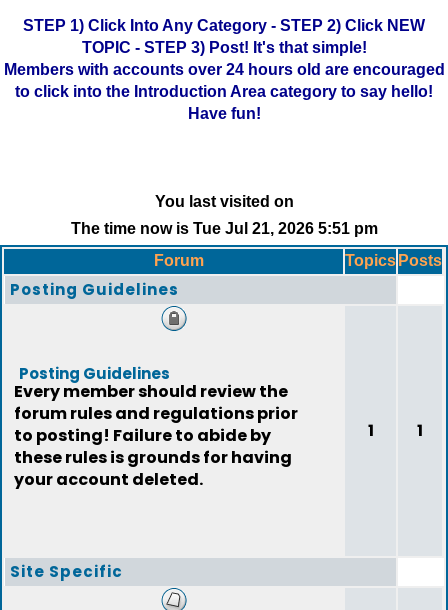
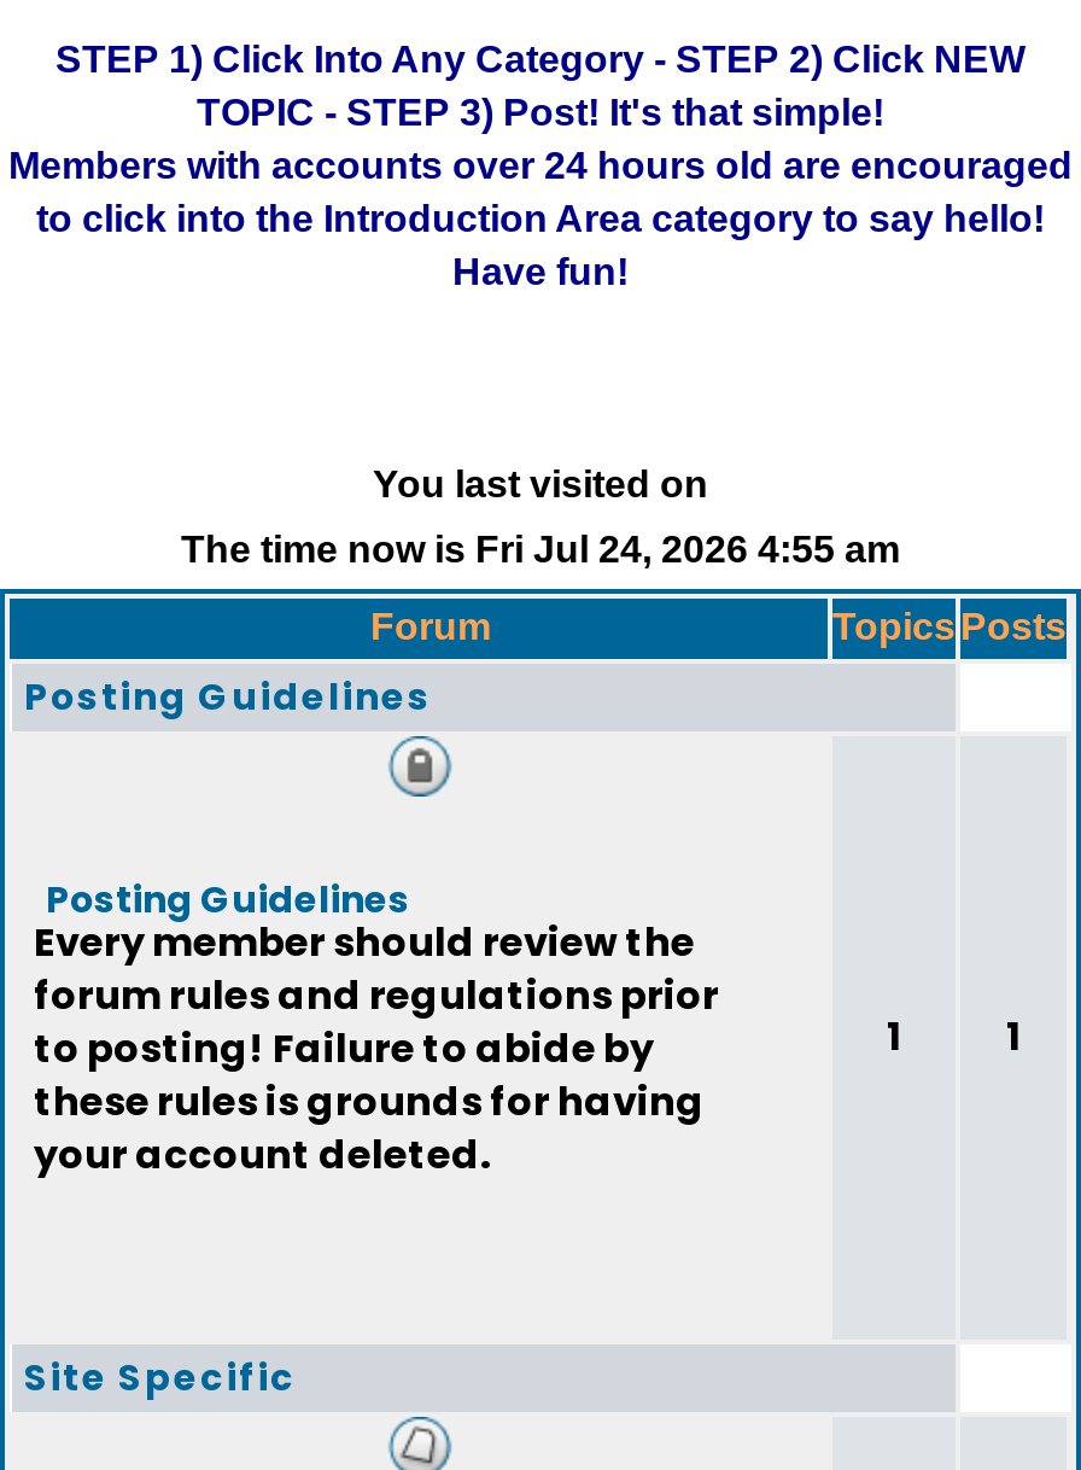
[70,220,377,237] The time now is Tue Jul 21, 2026 5:51 pm -> [181,529,900,570] The time now is Fri Jul 24, 2026 4:55 am

